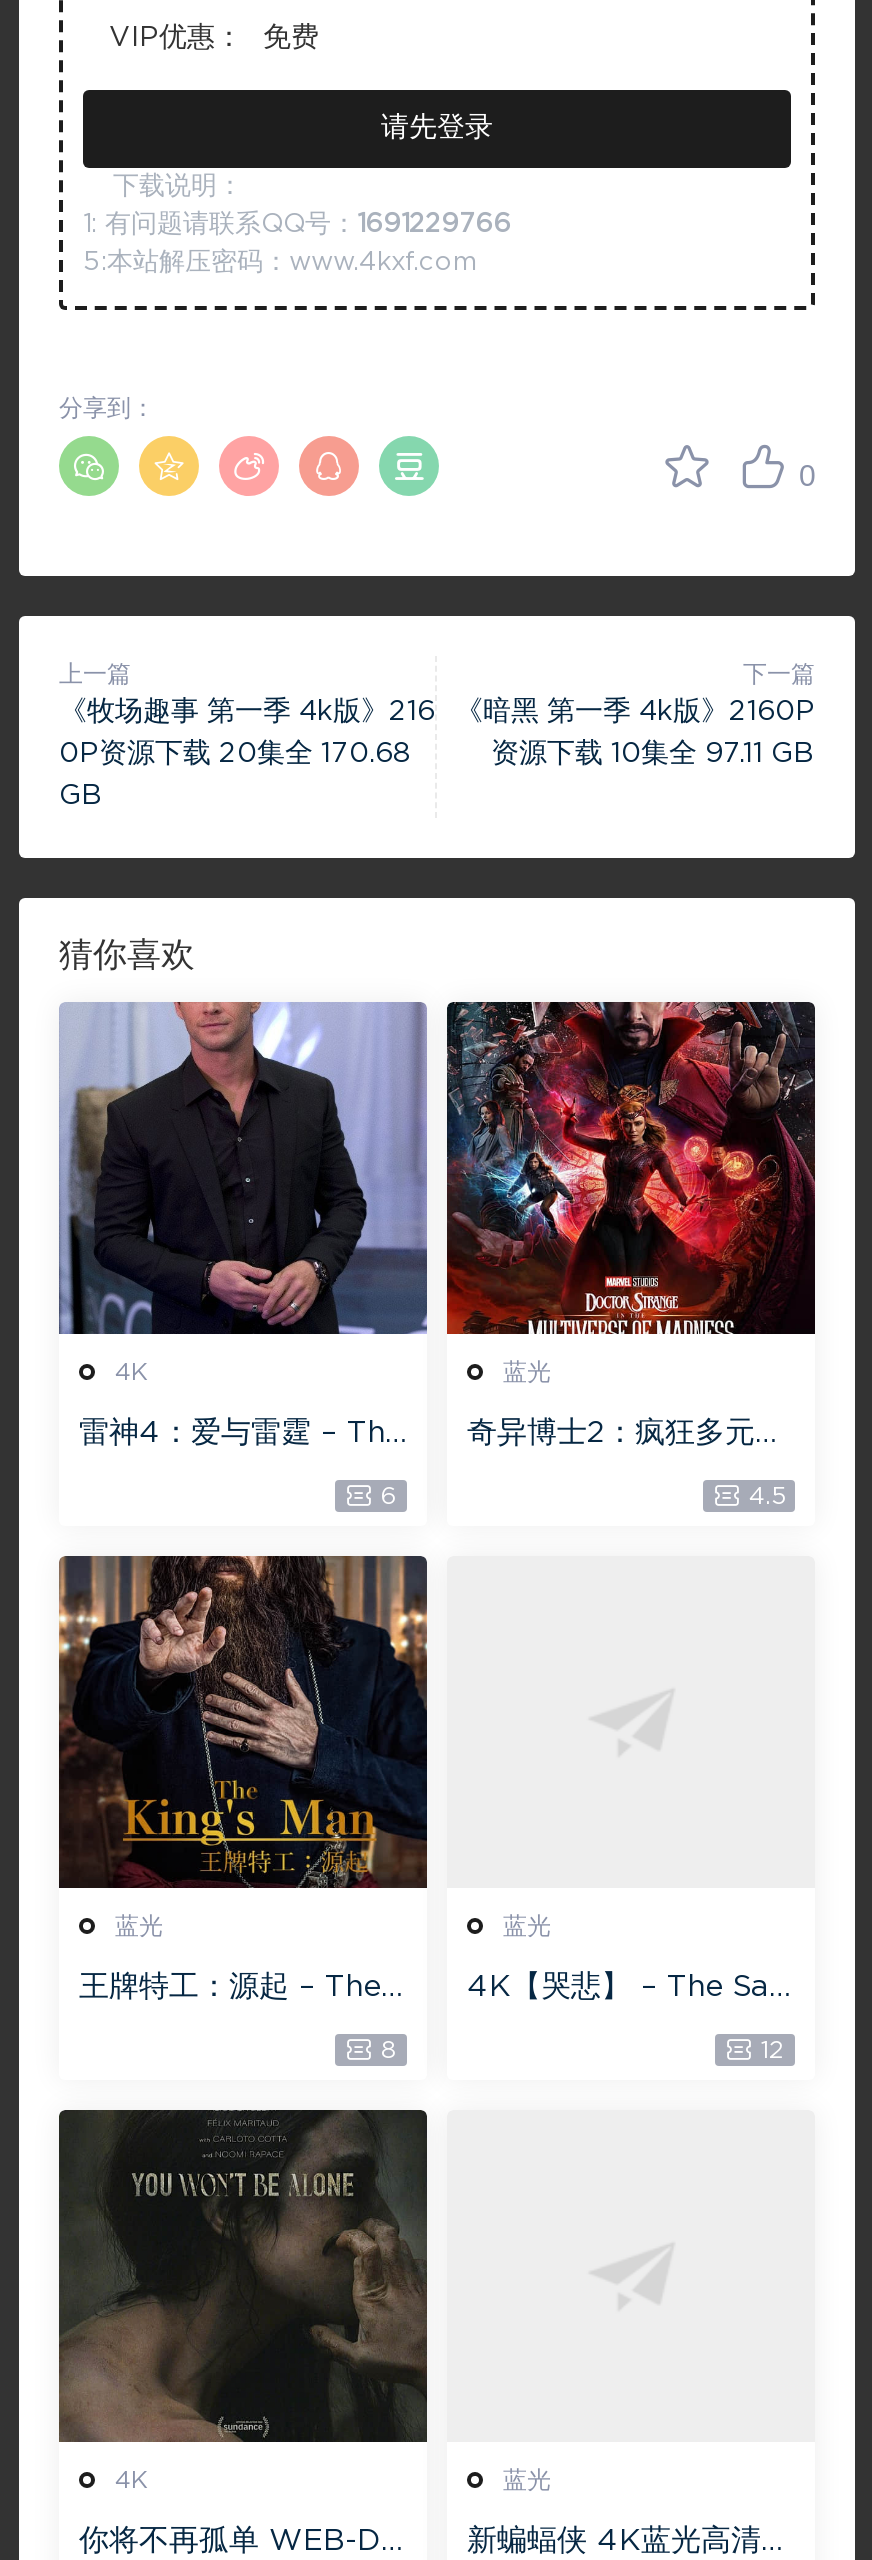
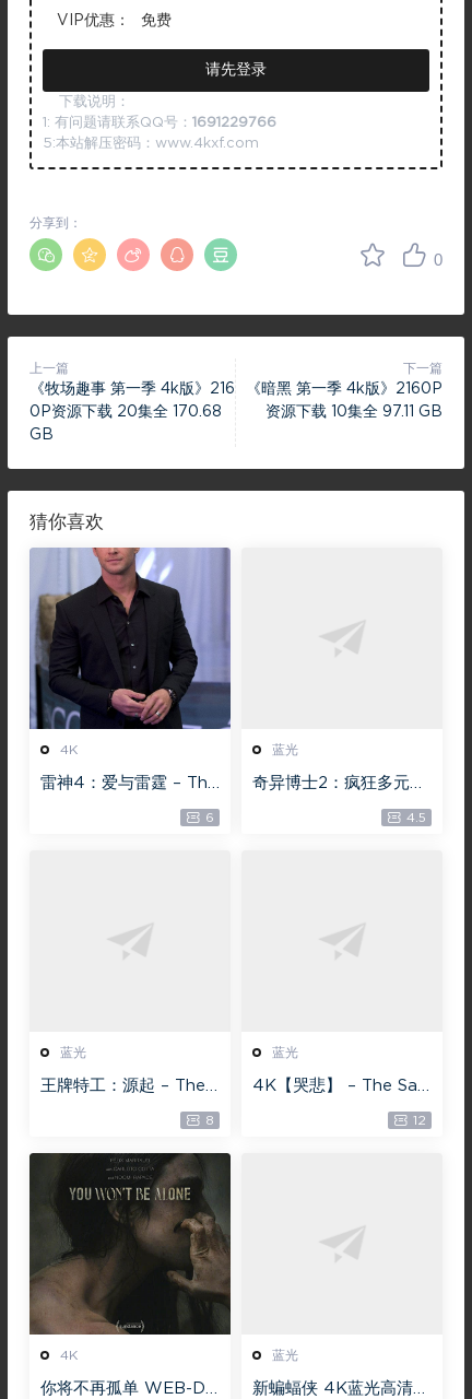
[445,1000,817,1336] [image] -> none
[57,1554,429,1890] [image] -> none

